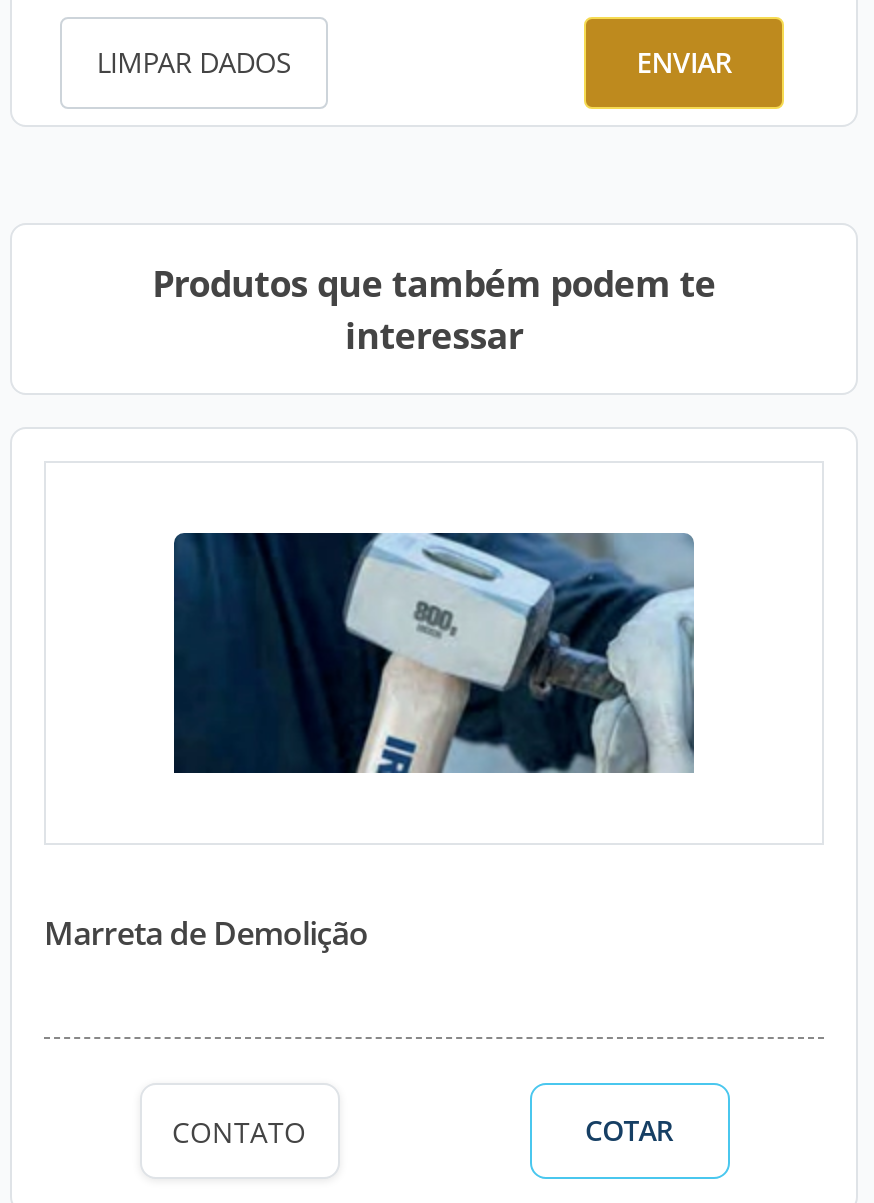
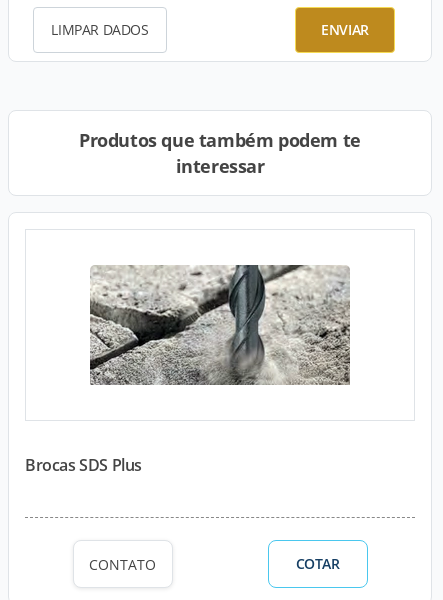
[172,531,694,775] [image] -> [89,265,350,386] [image]
[44,911,368,955] Marreta de Demolição -> [25,454,142,476] Brocas SDS Plus

